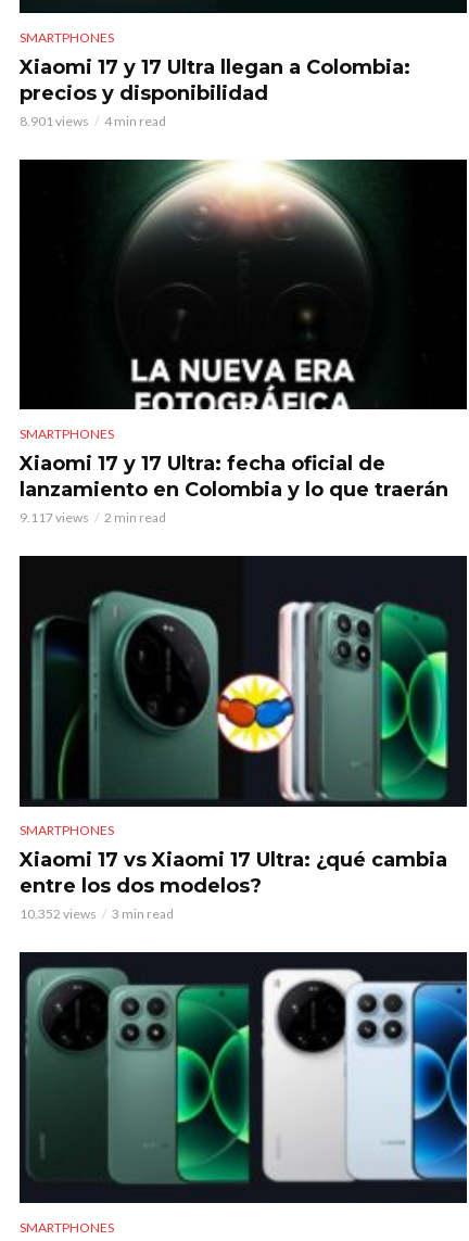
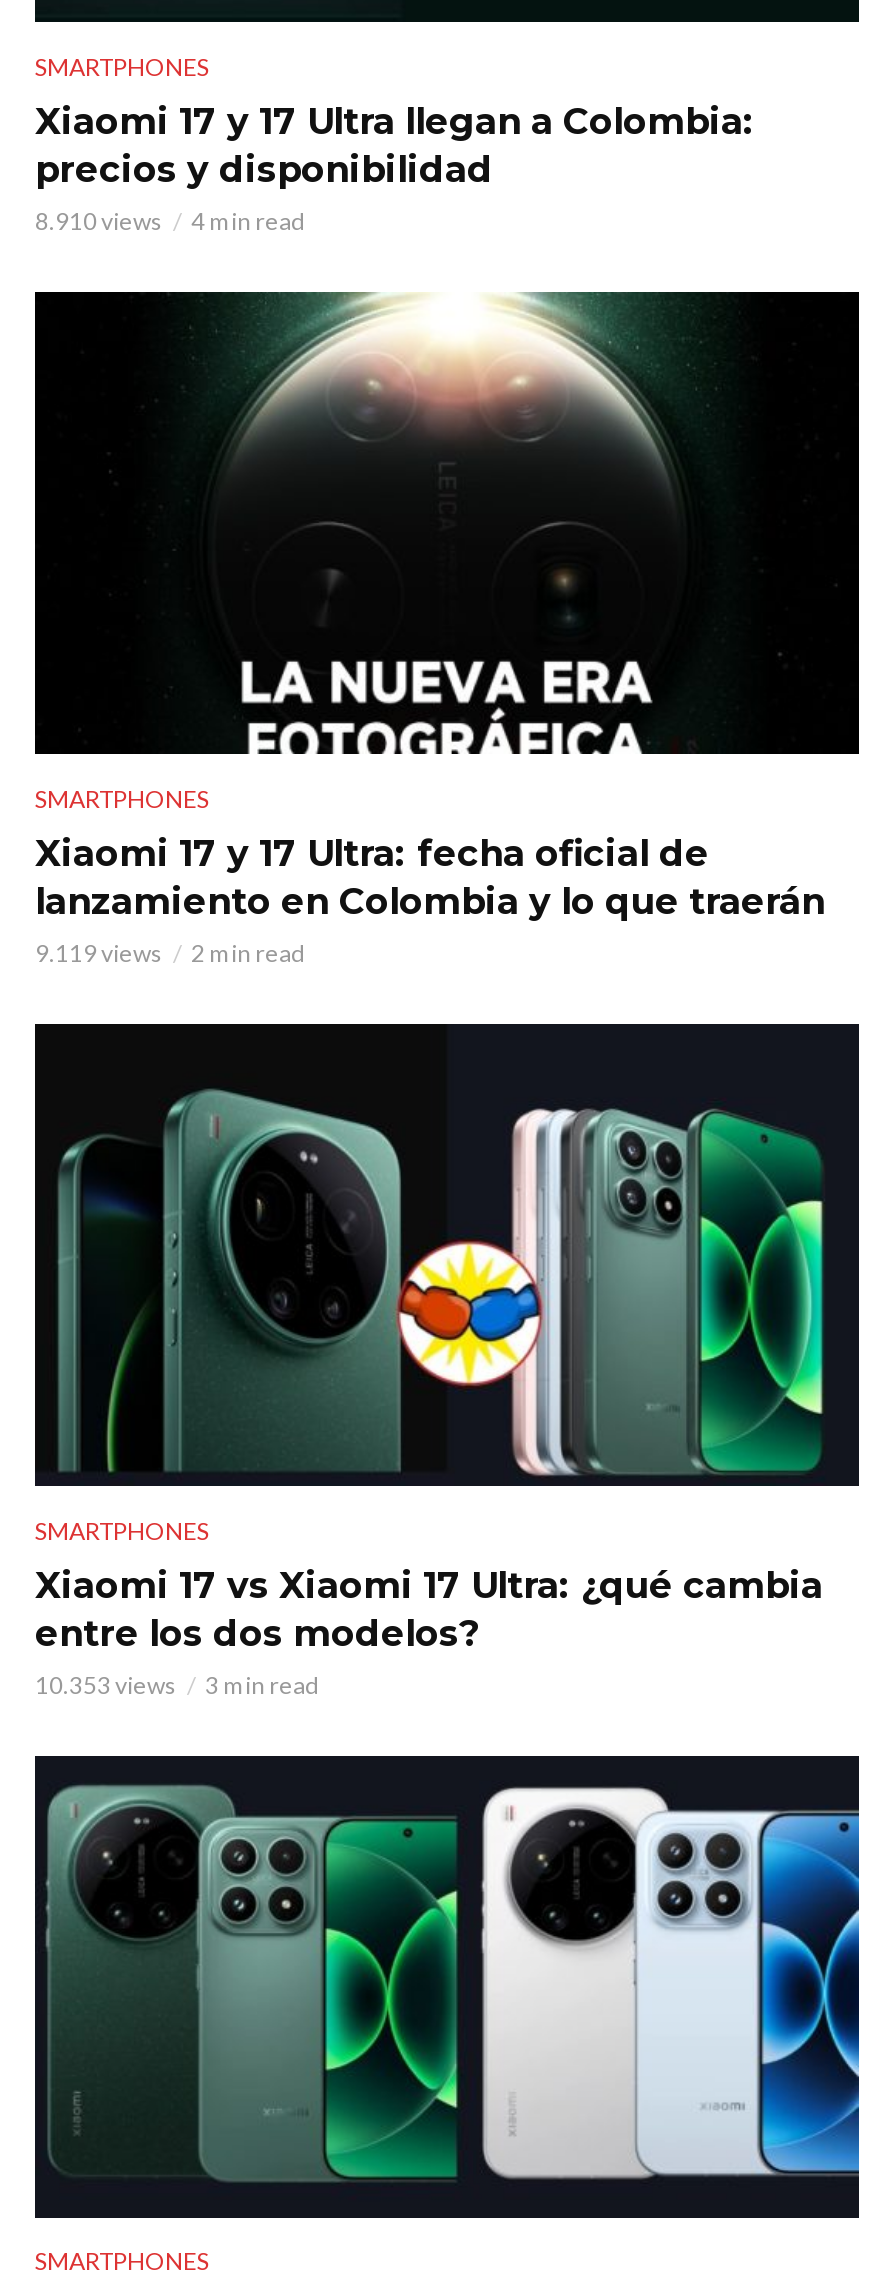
[20,112,166,129] 8.901 views 4 min read -> [35,205,305,235] 8.910 views 4 min read
[20,509,166,525] 9.117 views 2 min read -> [35,937,305,967] 9.119 views 2 min read
[20,906,174,922] 10.352 views 3 min read -> [35,1669,319,1699] 10.353 views 3 min read

